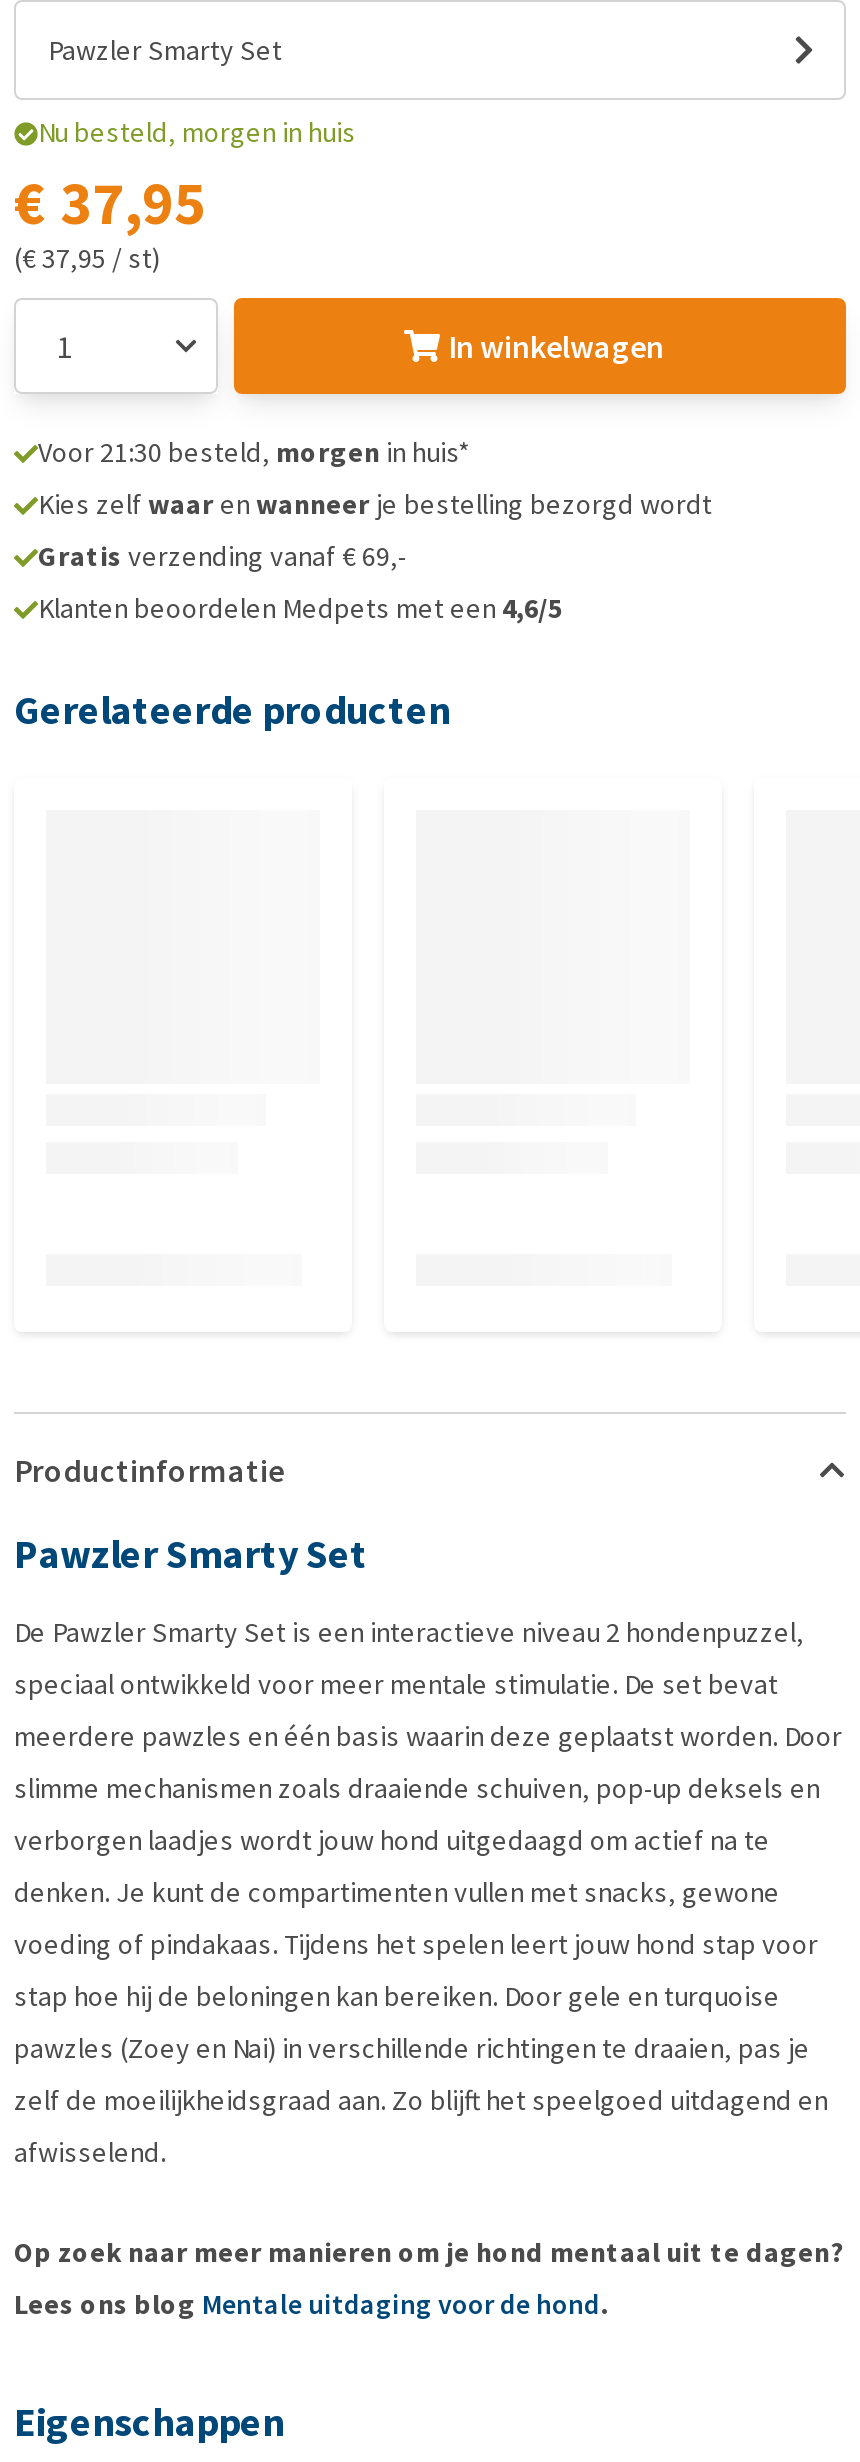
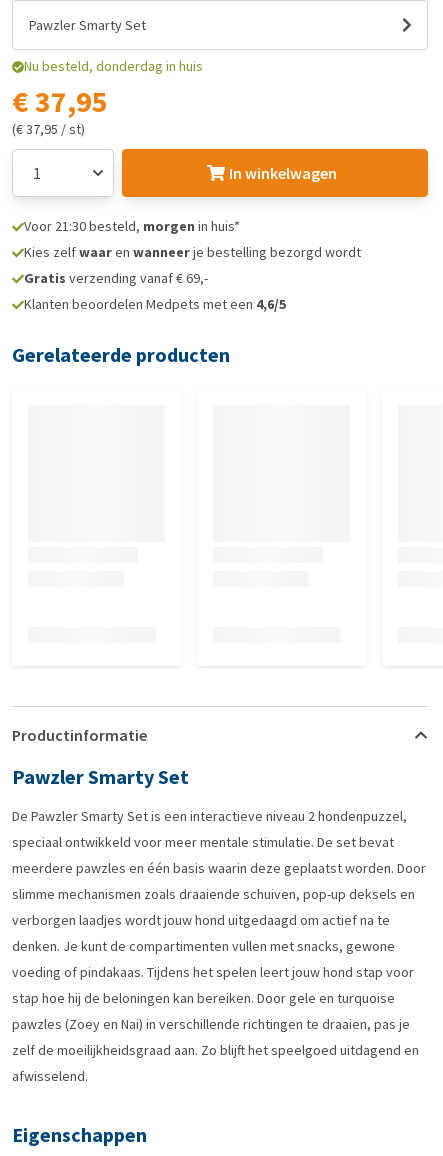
[38,114,356,150] Nu besteld, morgen in huis -> [24,57,203,75] Nu besteld, donderdag in huis
[14,2234,844,2322] Op zoek naar meer manieren om je hond mentaal uit te dagen? | Lees ons blog Mentale uitdaging voor de hond. -> none

